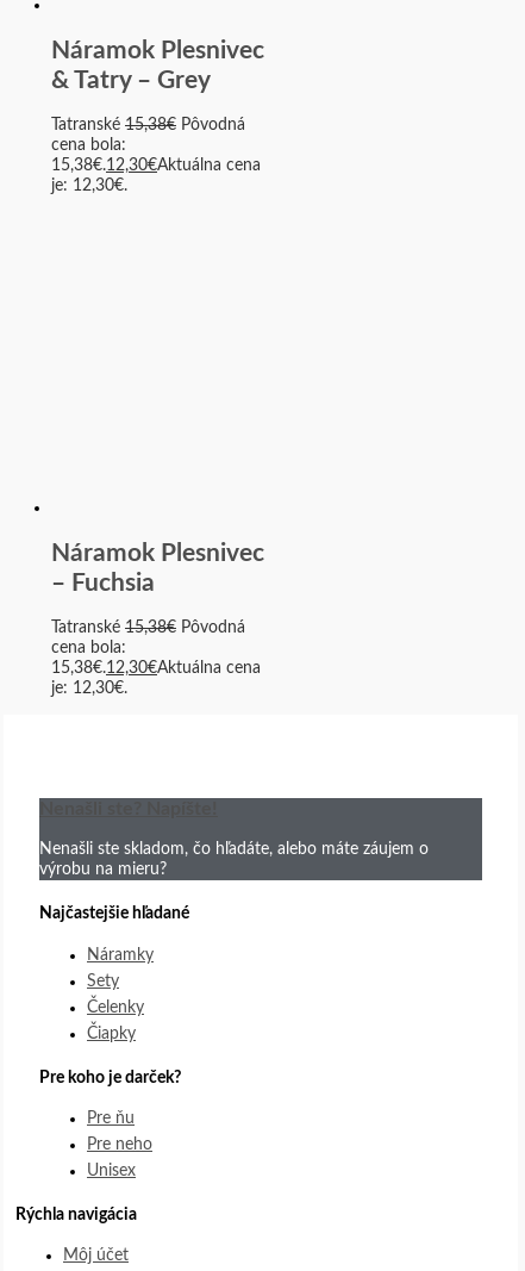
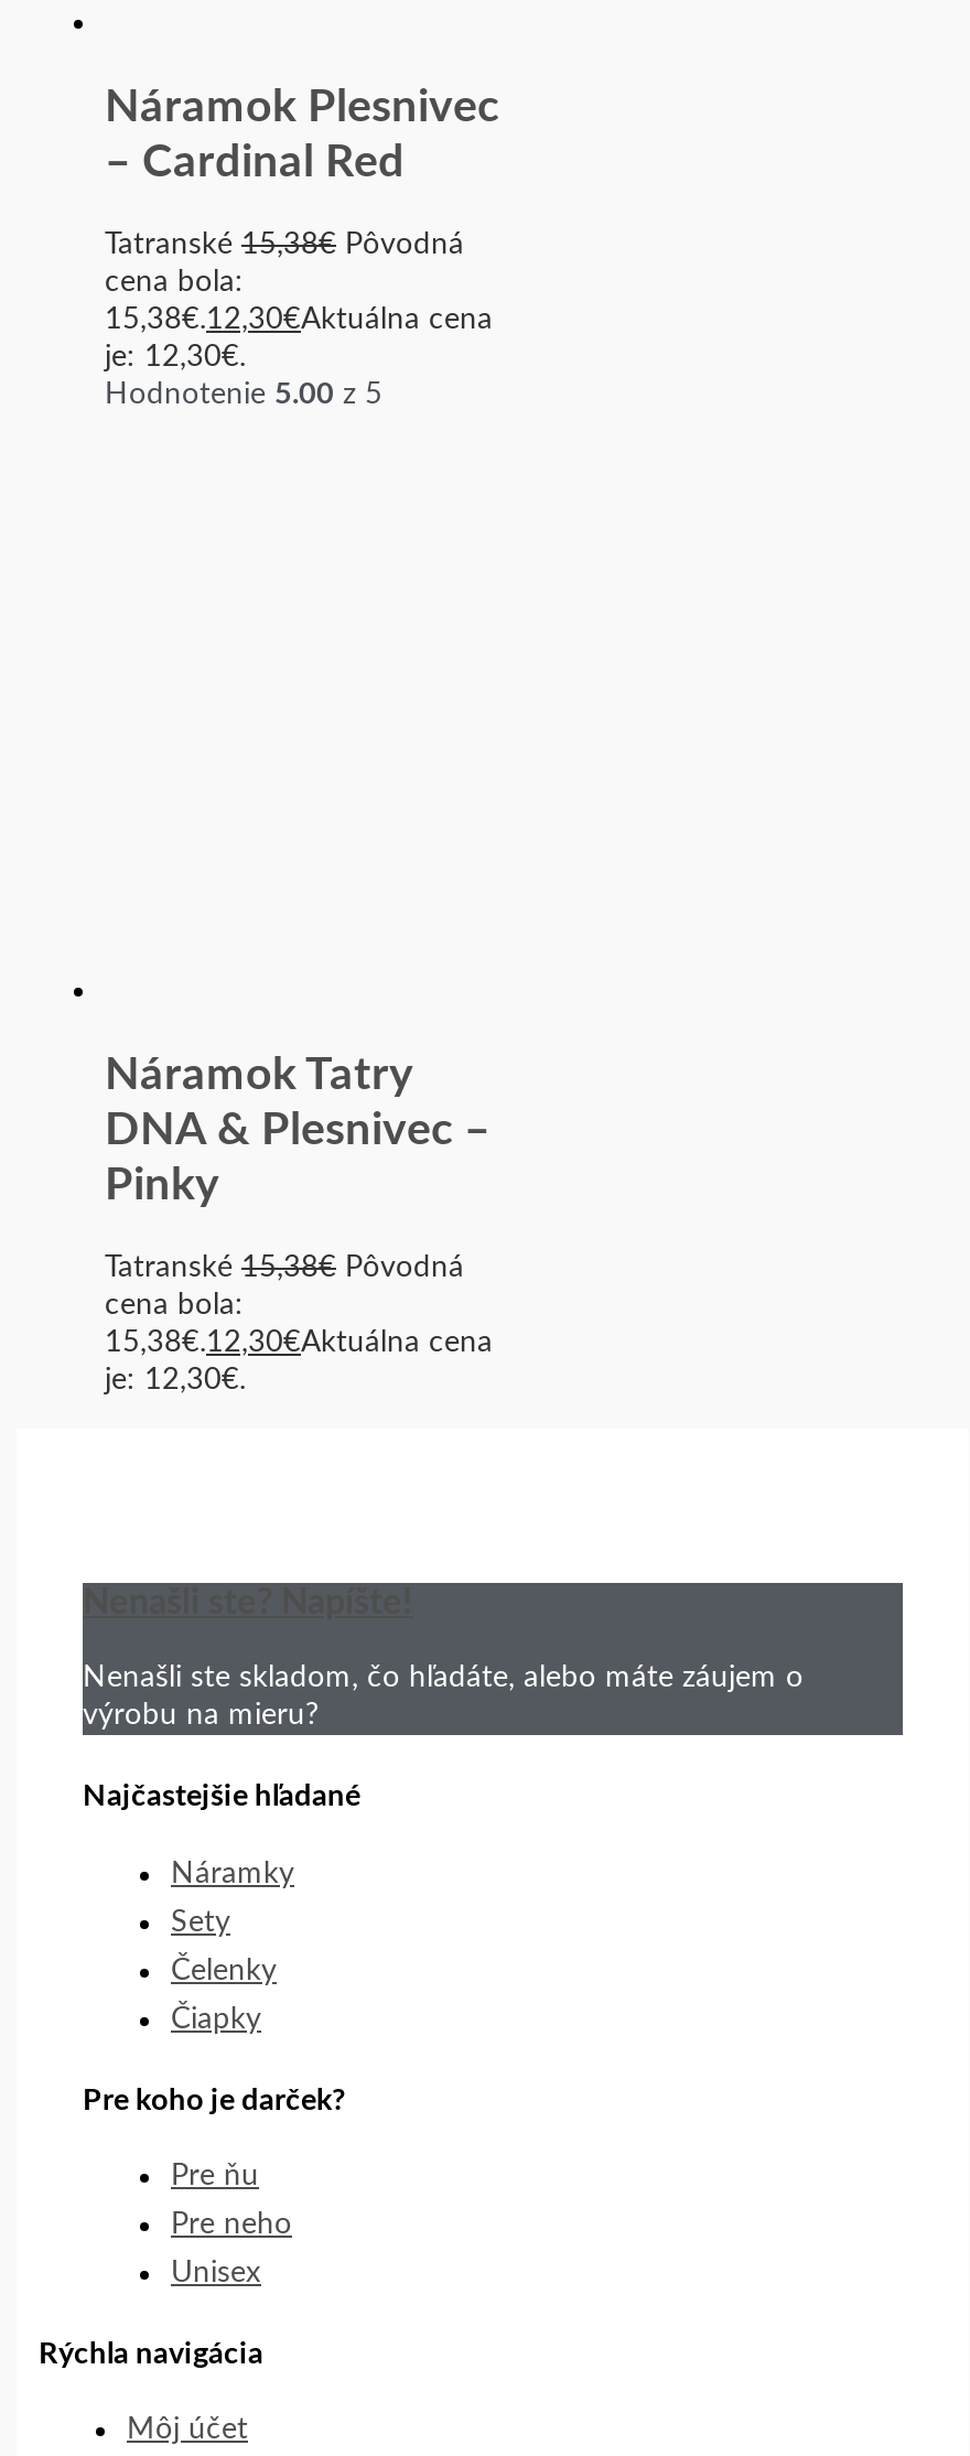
[51,68,211,93] & Tatry – Grey -> [105,138,405,185] – Cardinal Red
none -> [105,379,382,410] Hodnotenie 5.00 z 5
[51,541,264,595] Náramok Plesnivec | – Fuchsia -> [105,1051,491,1208] Náramok Tatry | DNA & Plesnivec – | Pinky

